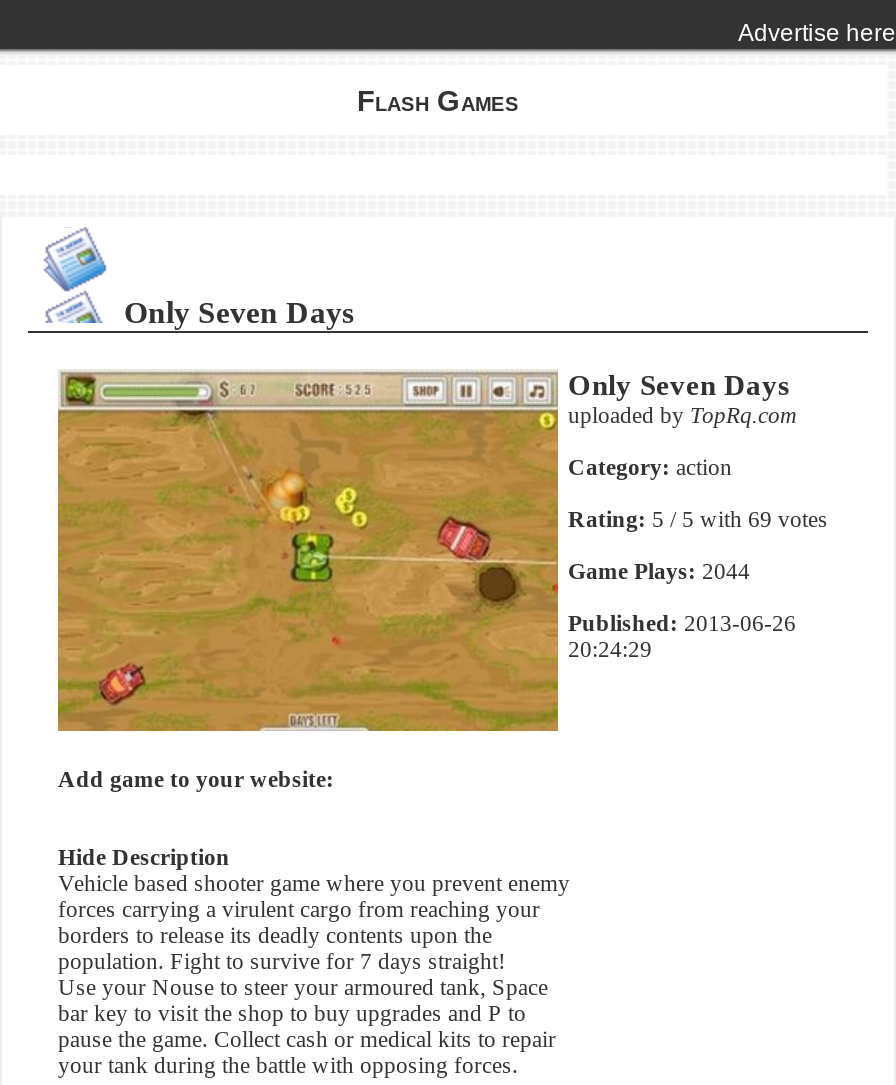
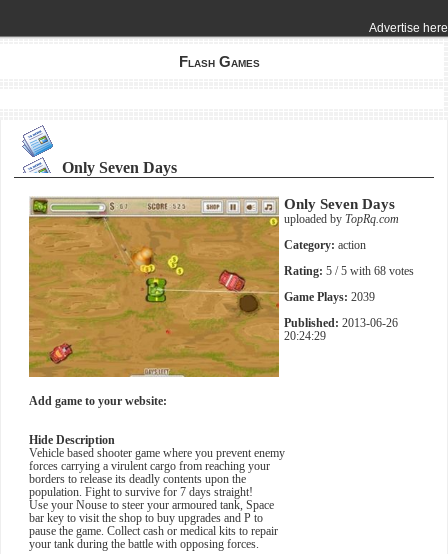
[568,507,828,533] Rating: 5 / 5 with 69 votes -> [284,265,414,278] Rating: 5 / 5 with 68 votes
[568,559,750,585] Game Plays: 2044 -> [284,291,375,304] Game Plays: 2039

